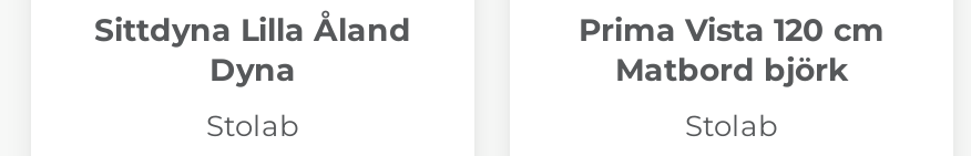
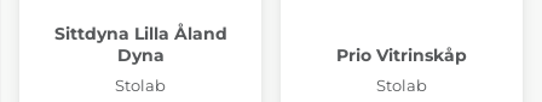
[579,9,885,89] Prima Vista 120 cm | Matbord björk -> [336,44,467,66] Prio Vitrinskåp

